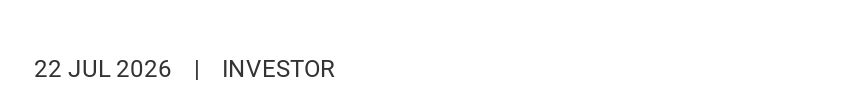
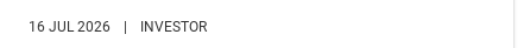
[34,55,172,83] 22 JUL 2026 -> [29,19,111,35] 16 JUL 2026

